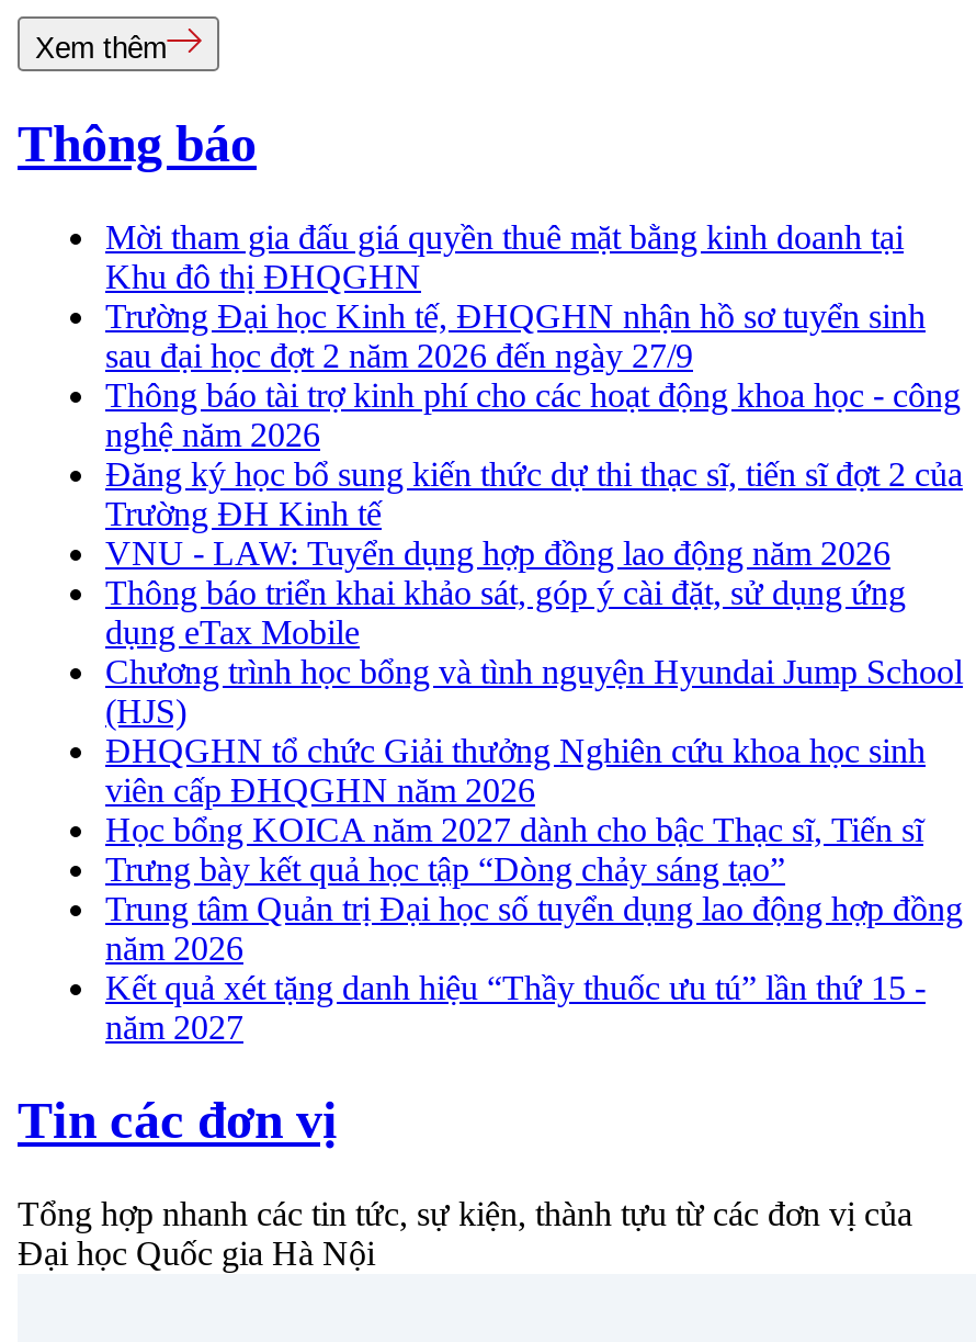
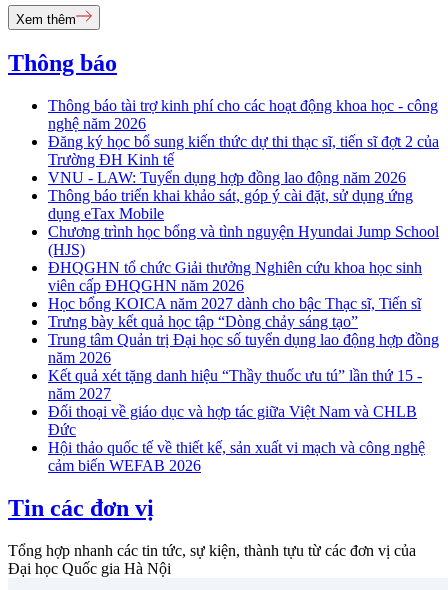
[105,219,926,375] Mời tham gia đấu giá quyền thuê mặt bằng kinh doanh tại | Khu đô thị ĐHQGHN | Trường Đại học Kinh tế, ĐHQGHN nhận hồ sơ tuyển sinh | sau đại học đợt 2 năm 2026 đến ngày 27/9 -> none
moved [105,377,963,1046] -> [48,97,439,402]: Thông báo tài trợ kinh phí cho các hoạt động khoa học - công | nghệ năm 2026 | Đăng ký học bổ sung kiến thức dự thi thạc sĩ, tiến sĩ đợt 2 của | ... | Kết quả xét tặng danh hiệu “Thầy thuốc ưu tú” lần thứ 15 - | năm 2027
none -> [48,403,425,474] Đối thoại về giáo dục và hợp tác giữa Việt Nam và CHLB | Đức | Hội thảo quốc tế về thiết kế, sản xuất vi mạch và công nghệ | cảm biến WEFAB 2026

